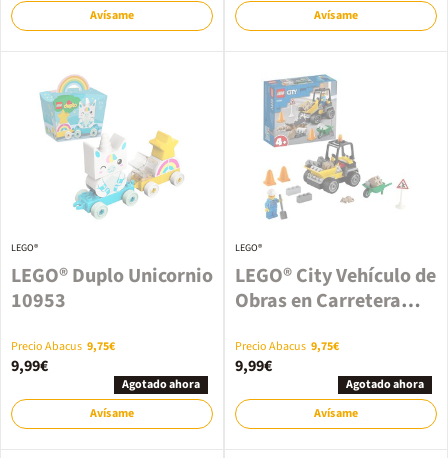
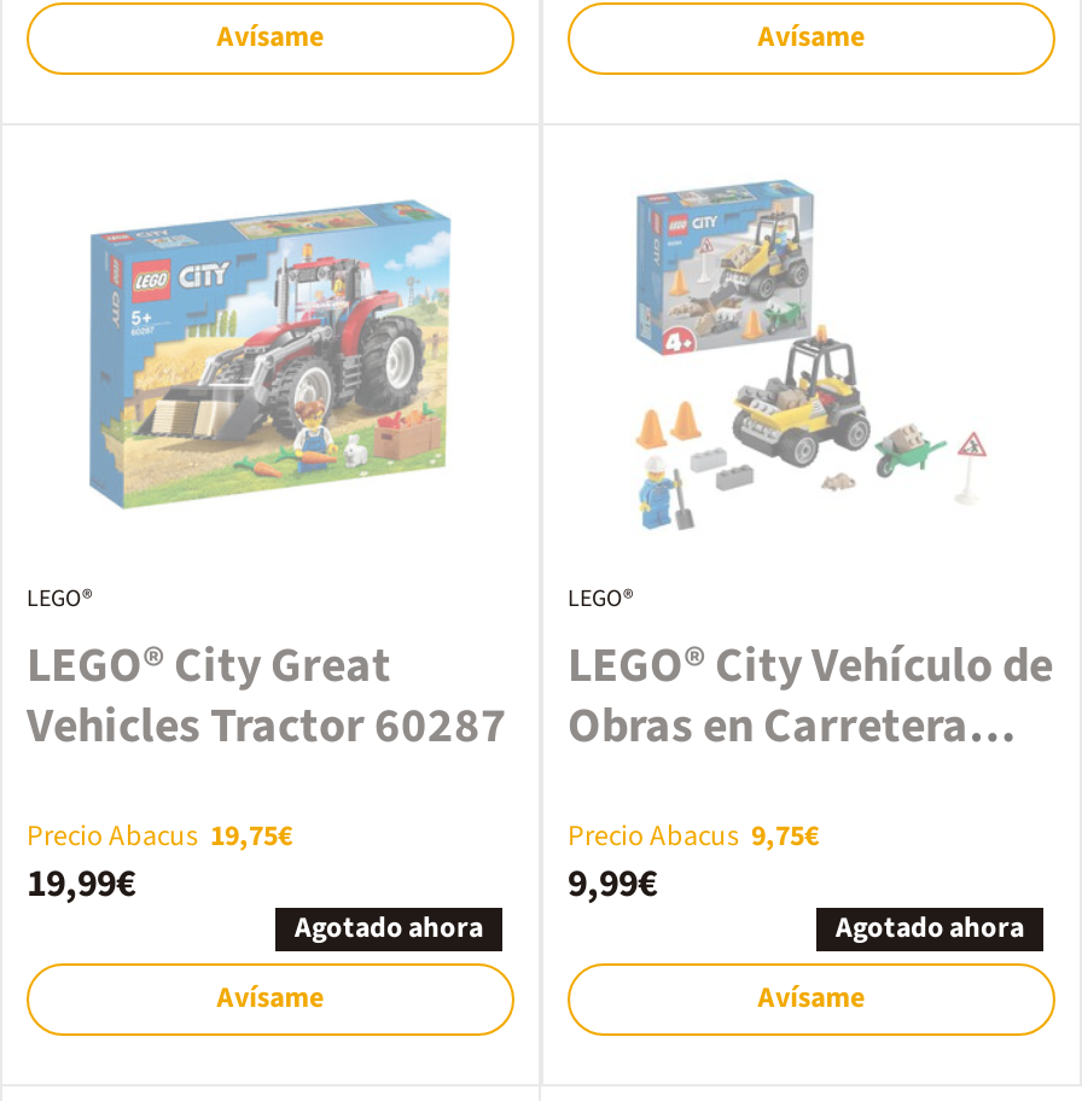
[37,75,186,218] [image] -> [87,183,452,524] [image]
[11,262,213,315] LEGO® Duplo Unicornio | 10953 -> [27,633,507,761] LEGO® City Great | Vehicles Tractor 60287
[11,338,115,355] Precio Abacus 9,75€ -> [27,816,292,857] Precio Abacus 19,75€
[11,355,48,377] 9,99€ -> [27,857,135,910] 19,99€

